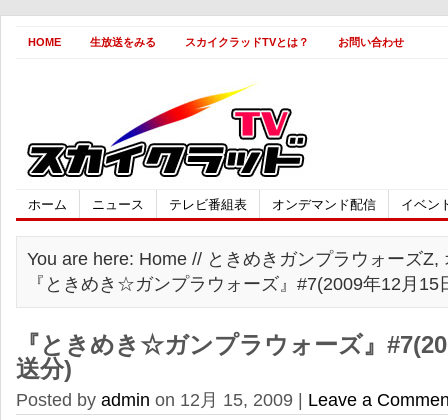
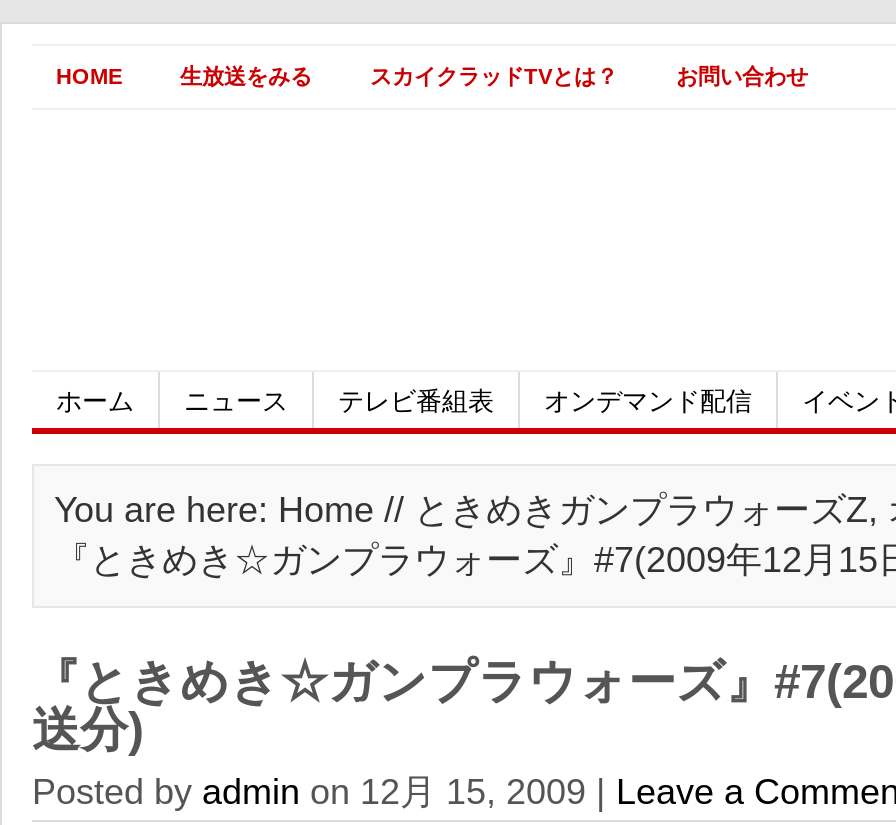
[26,84,308,178] [image] -> none

